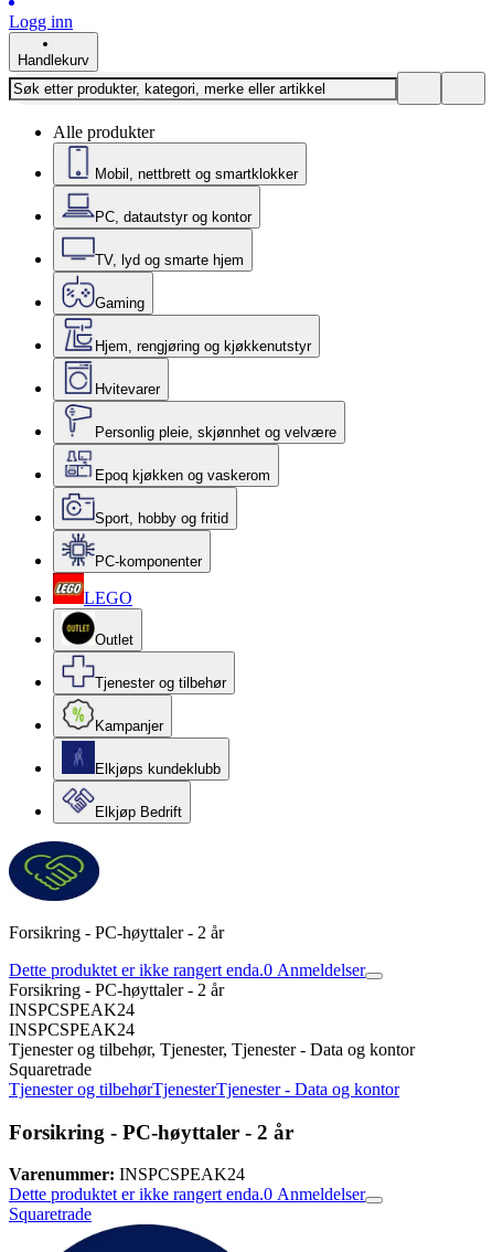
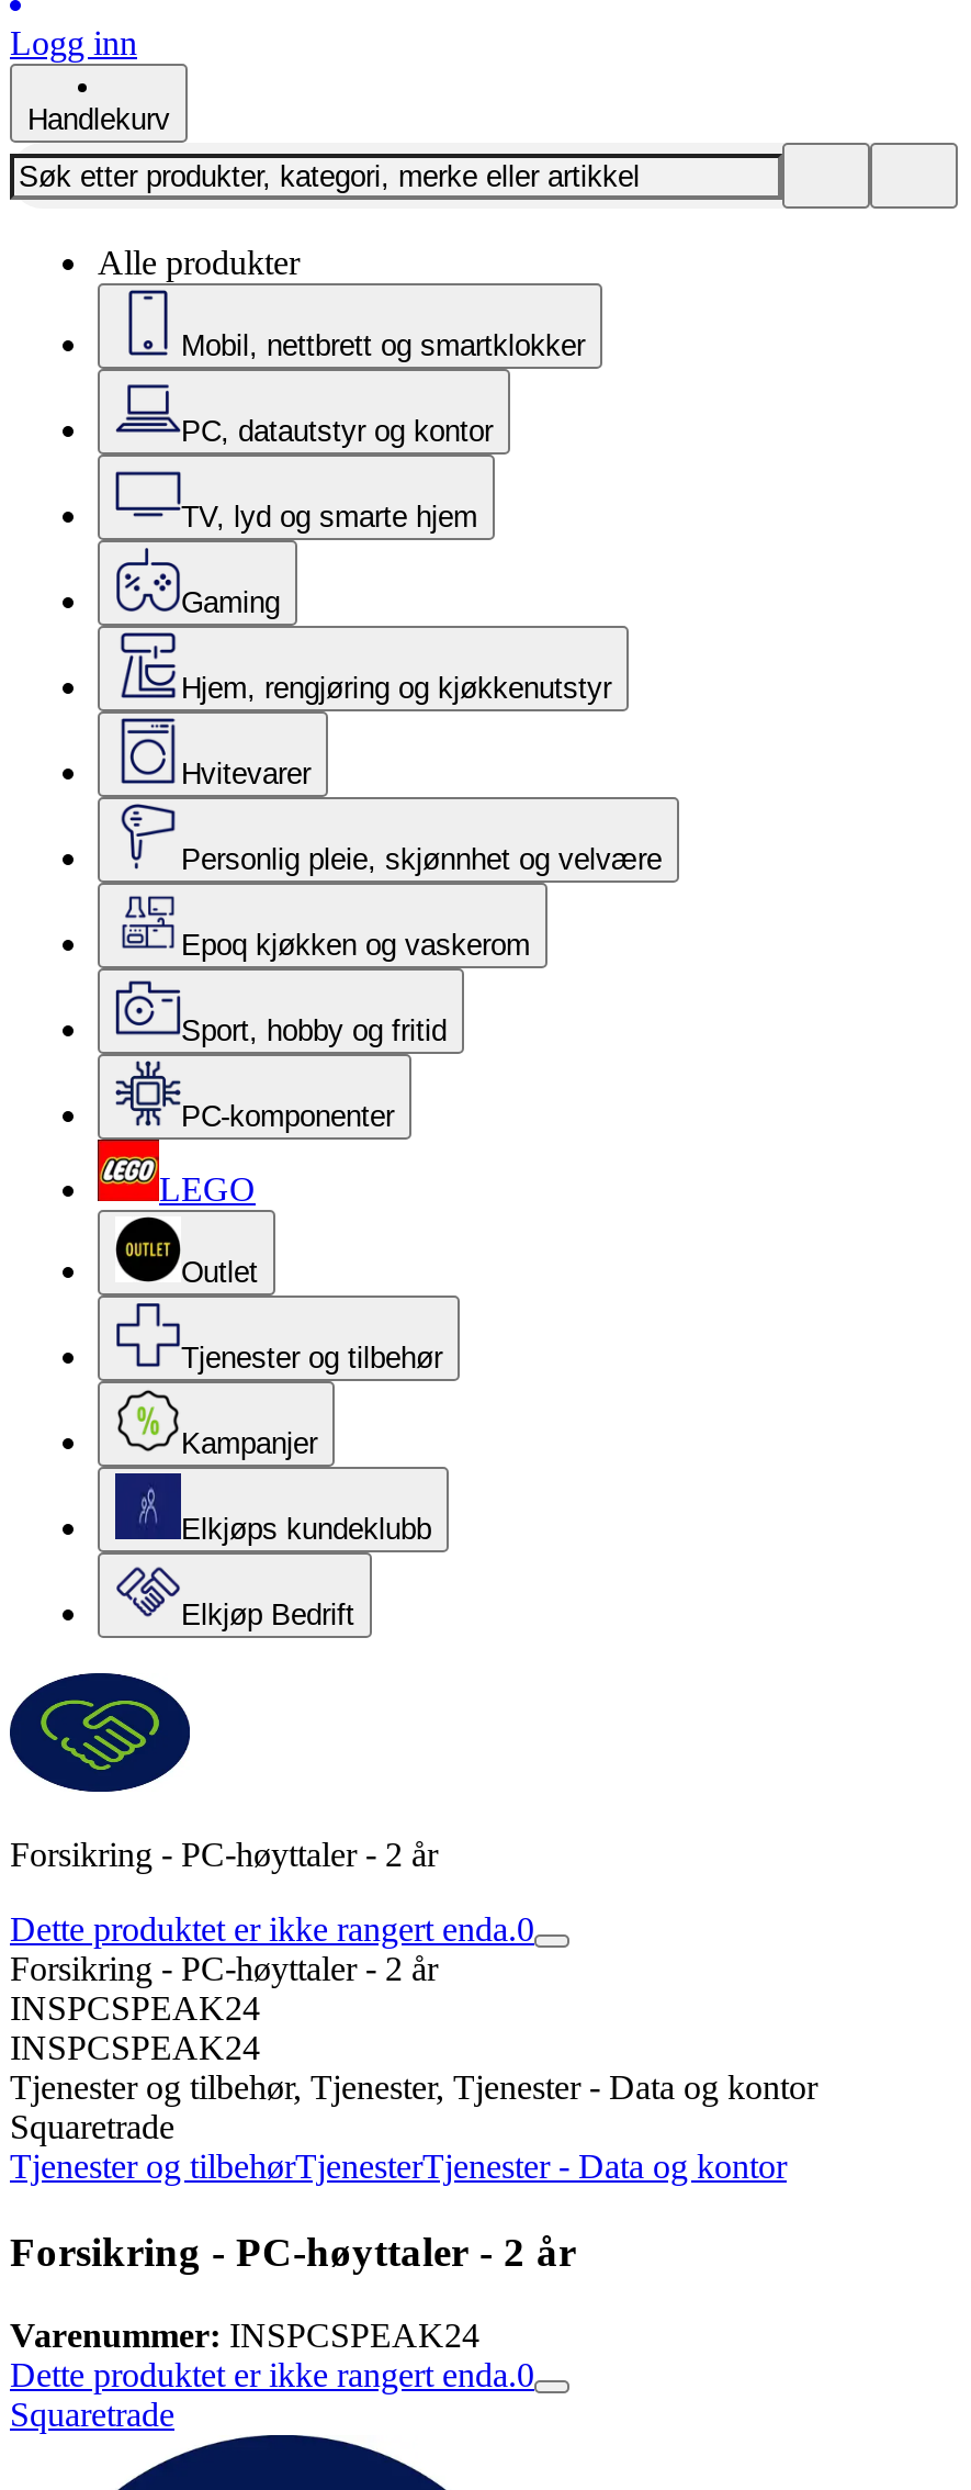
[9,961,365,979] Dette produktet er ikke rangert enda.0 Anmeldelser -> [10,1910,534,1948] Dette produktet er ikke rangert enda.0
[9,1185,365,1204] Dette produktet er ikke rangert enda.0 Anmeldelser -> [10,2357,534,2394] Dette produktet er ikke rangert enda.0

